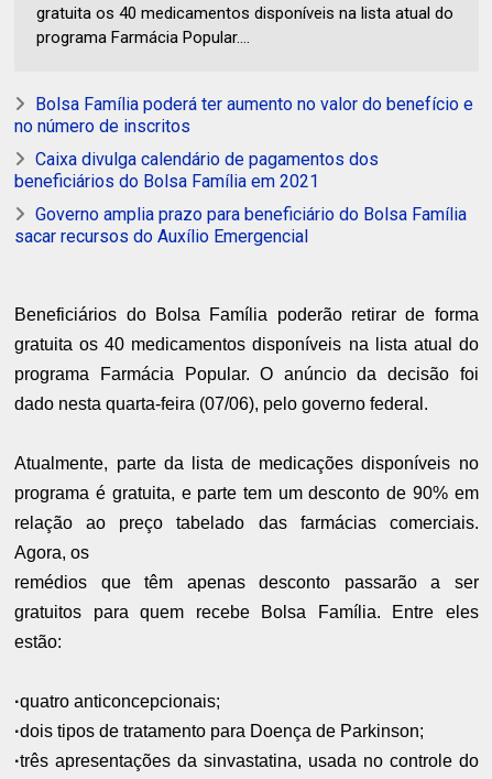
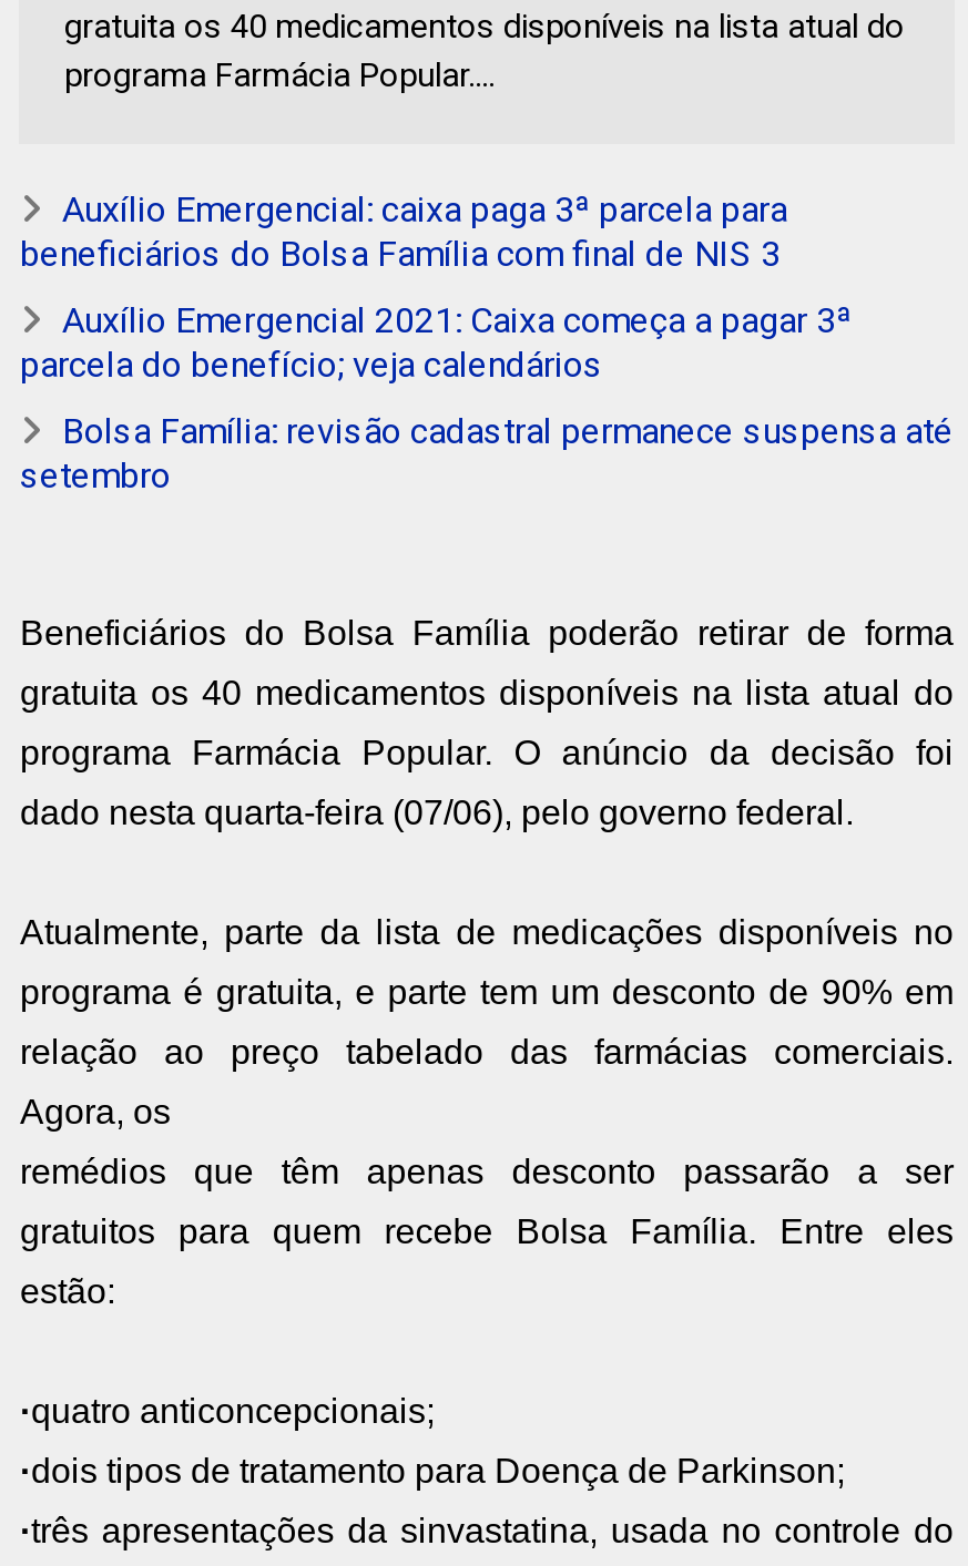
[15,94,474,137] Bolsa Família poderá ter aumento no valor do benefício e | no número de inscritos -> [20,189,787,275] Auxílio Emergencial: caixa paga 3ª parcela para | beneficiários do Bolsa Família com final de NIS 3
[15,149,379,192] Caixa divulga calendário de pagamentos dos | beneficiários do Bolsa Família em 2021 -> [20,299,851,386] Auxílio Emergencial 2021: Caixa começa a pagar 3ª | parcela do benefício; veja calendários
[15,204,467,247] Governo amplia prazo para beneficiário do Bolsa Família | sacar recursos do Auxílio Emergencial -> [20,410,953,497] Bolsa Família: revisão cadastral permanece suspensa até | setembro

